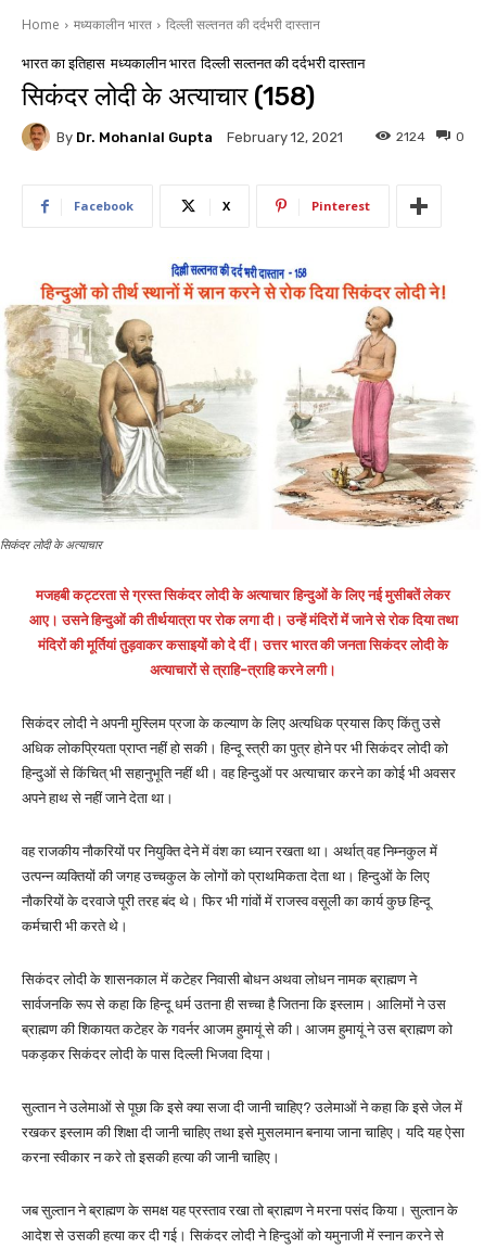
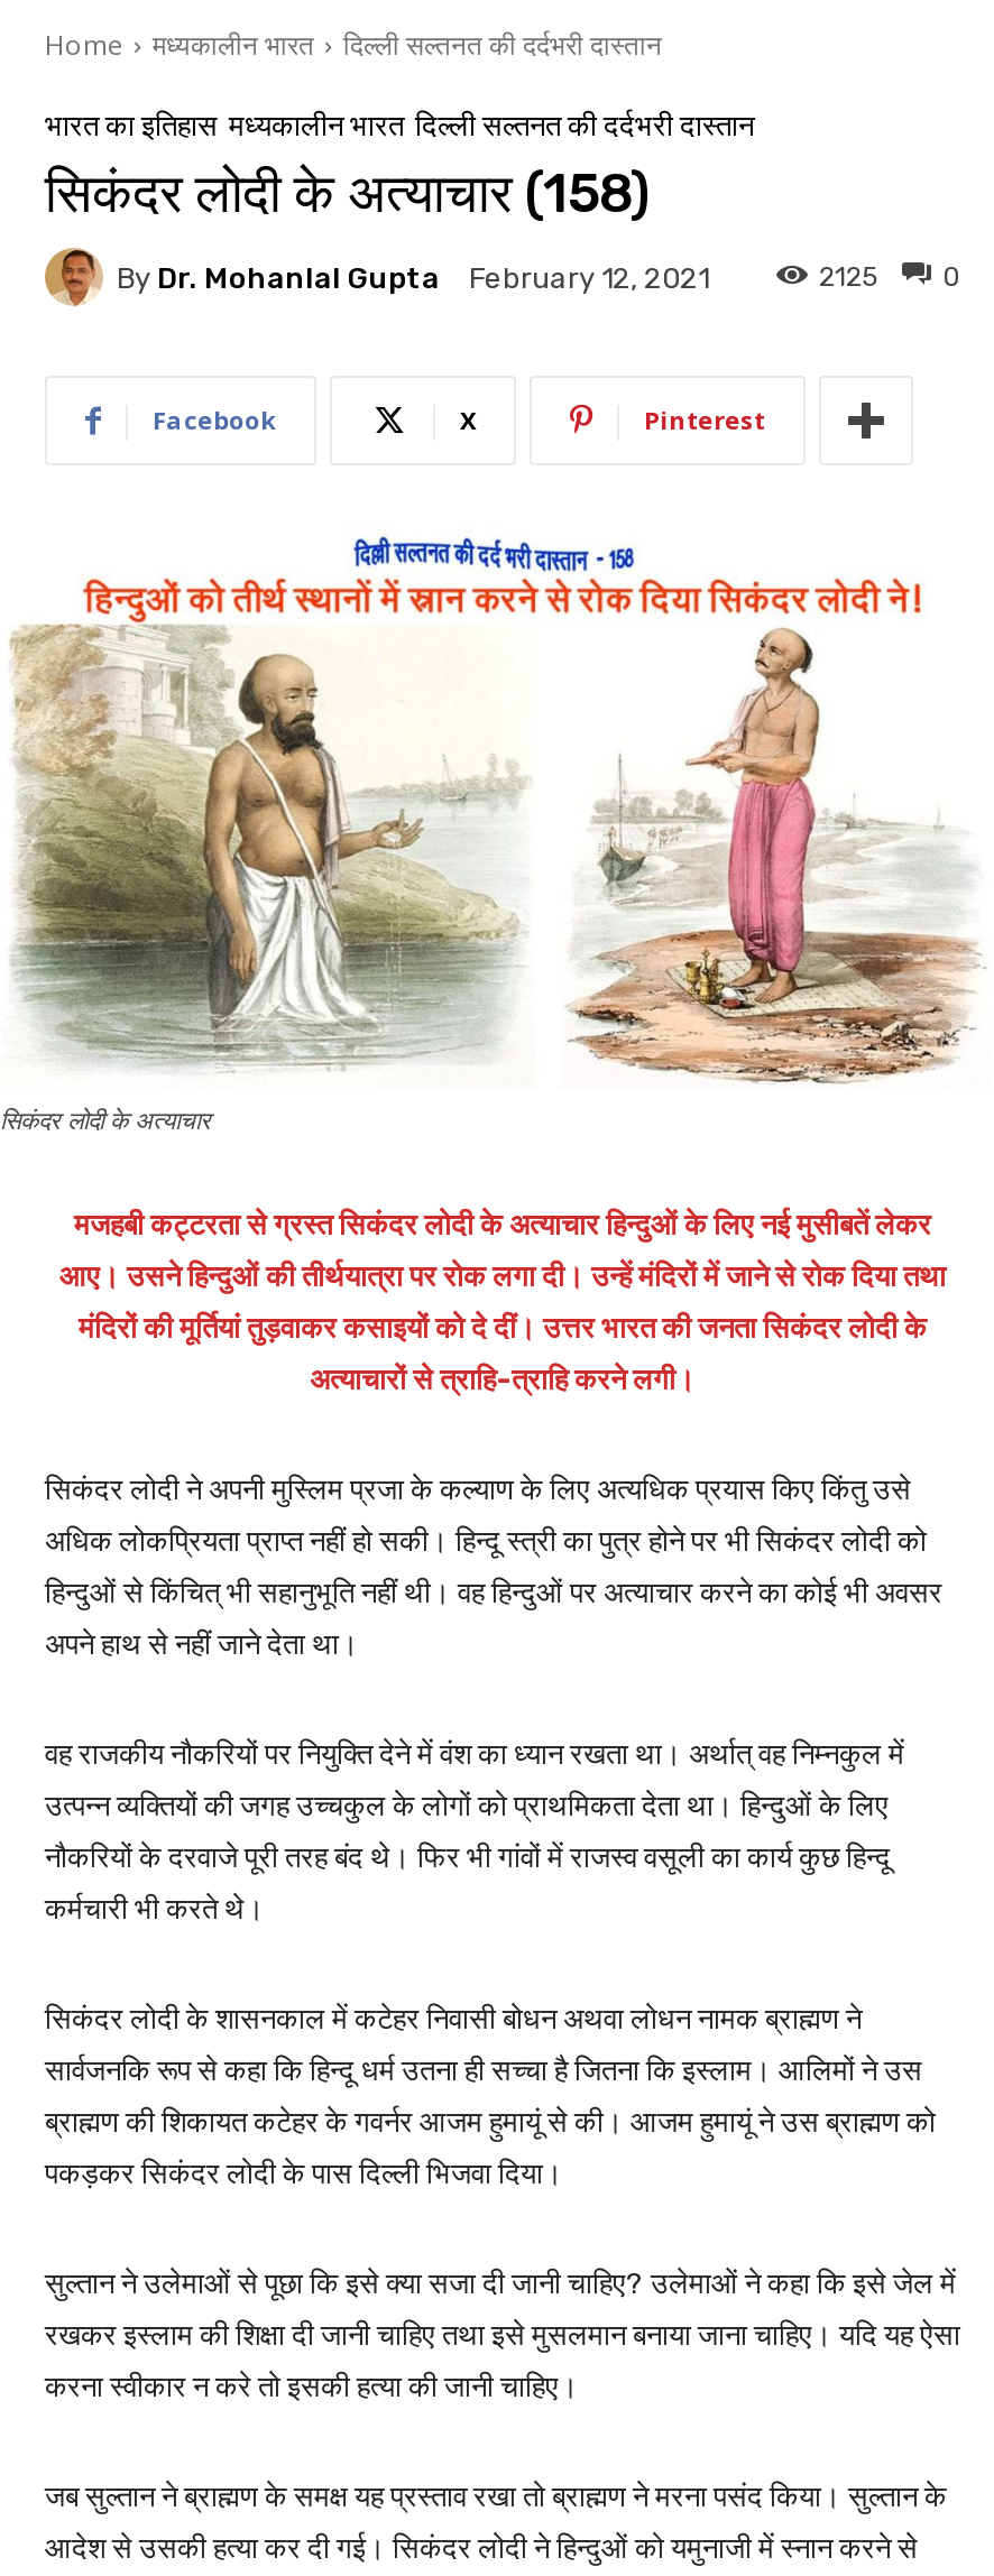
[396,129,464,144] 2124 0 -> [819,261,960,292] 2125 0

